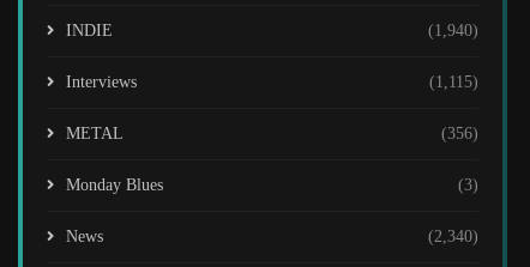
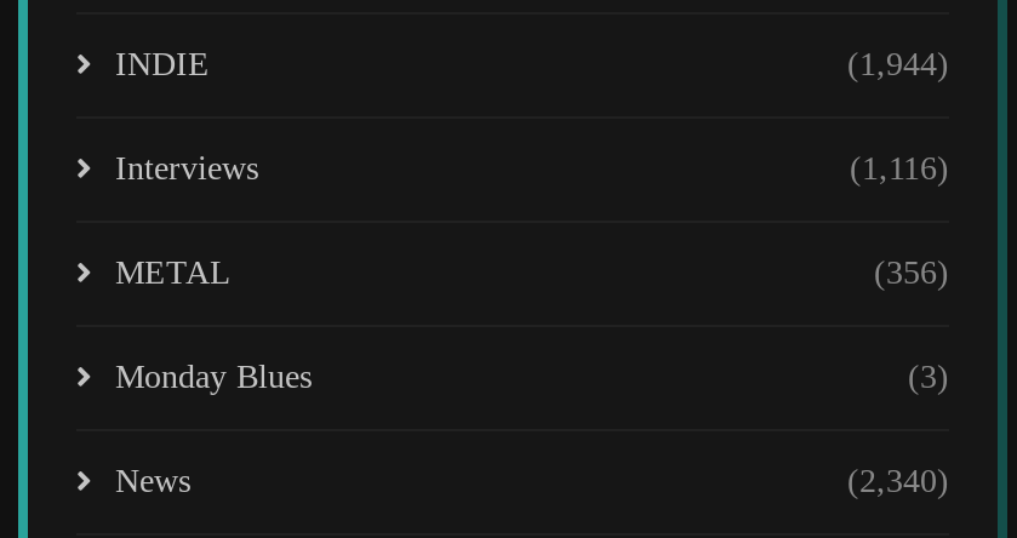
[428,21,478,39] (1,940) -> [847,45,949,81] (1,944)
[429,72,478,90] (1,115) -> [850,149,949,185] (1,116)

